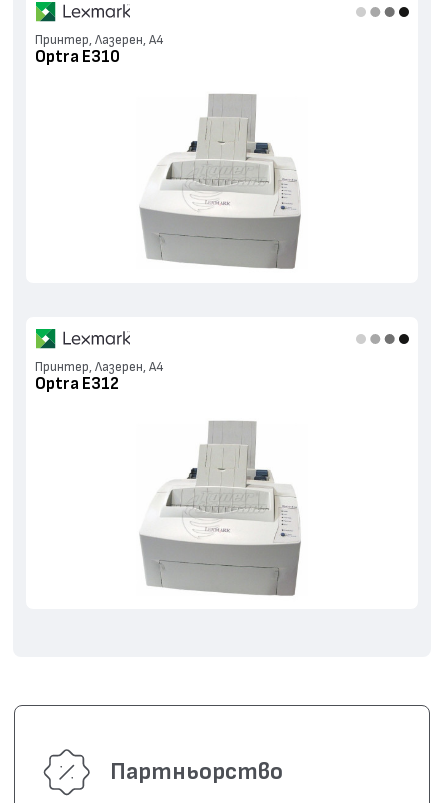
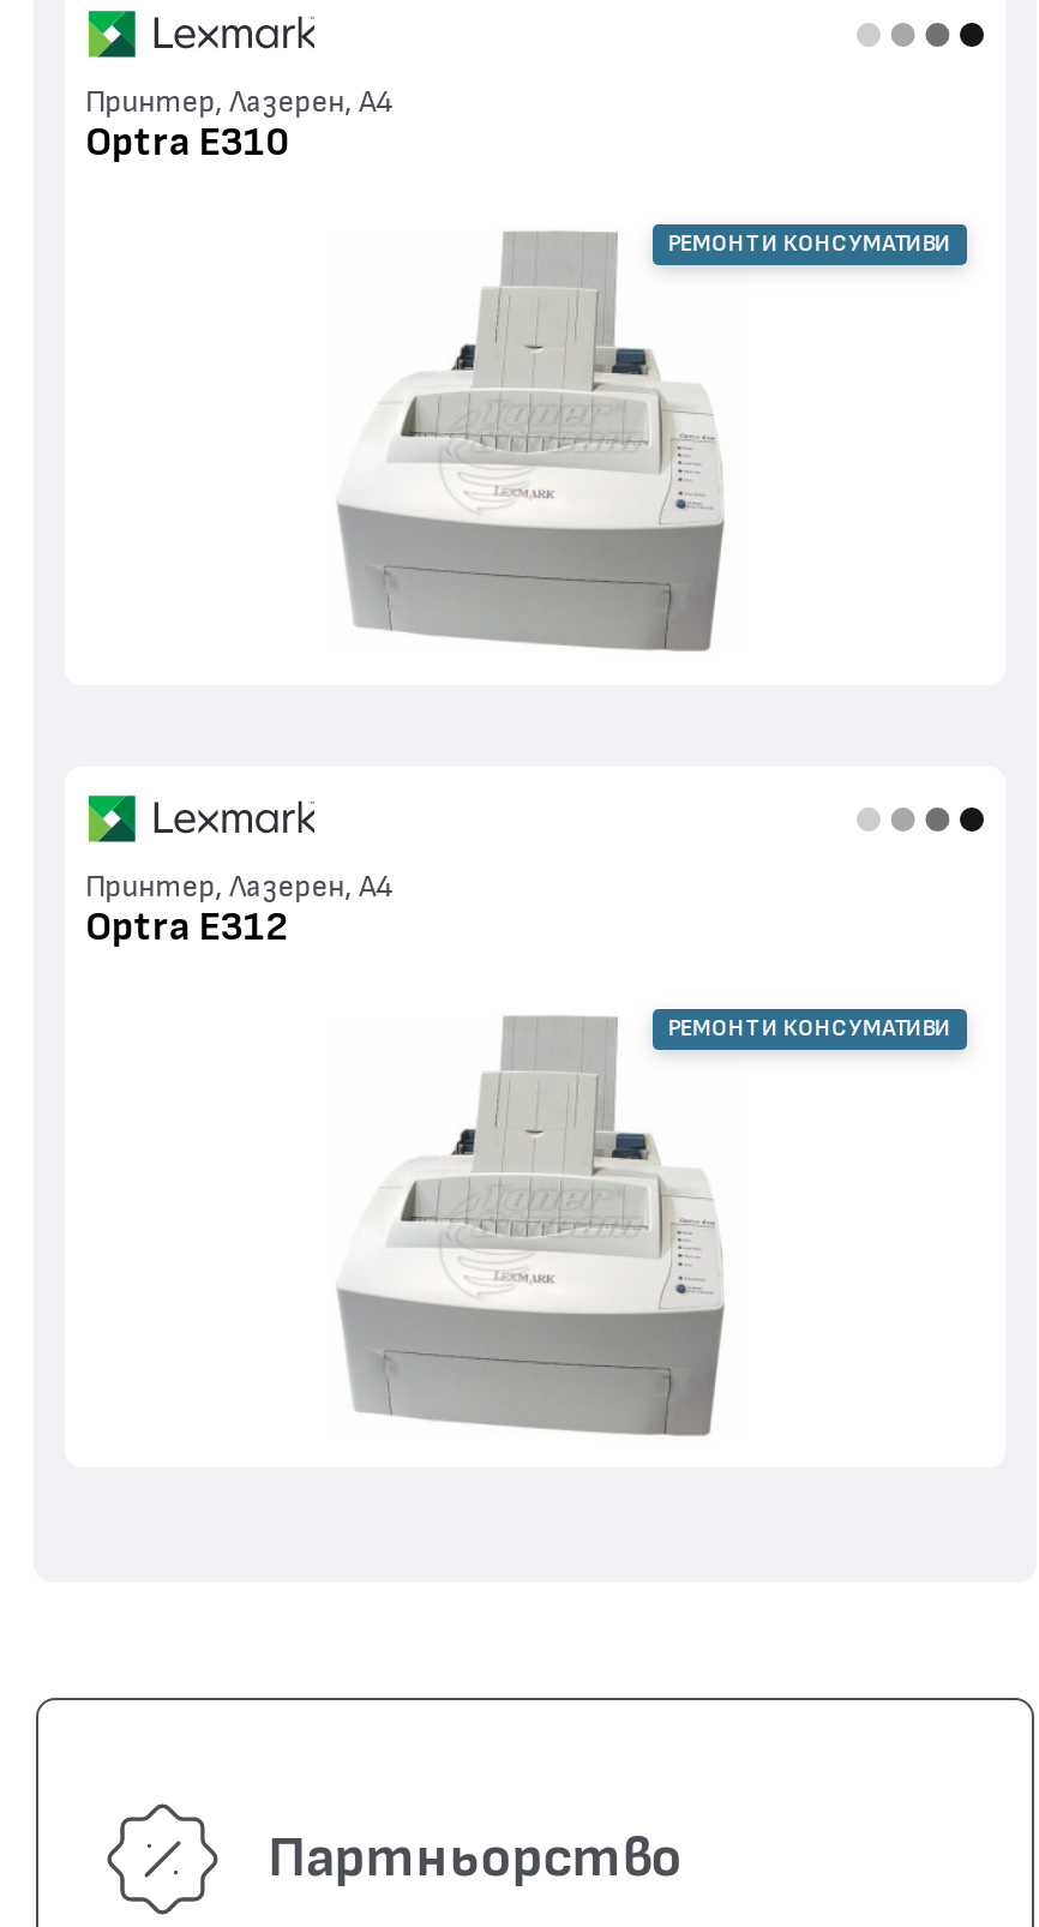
none -> [669,231,952,255] РЕМОНТ И КОНСУМАТИВИ
none -> [669,1015,952,1039] РЕМОНТ И КОНСУМАТИВИ

